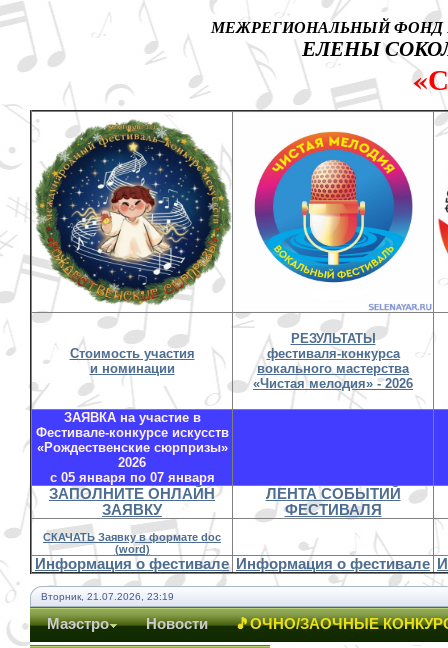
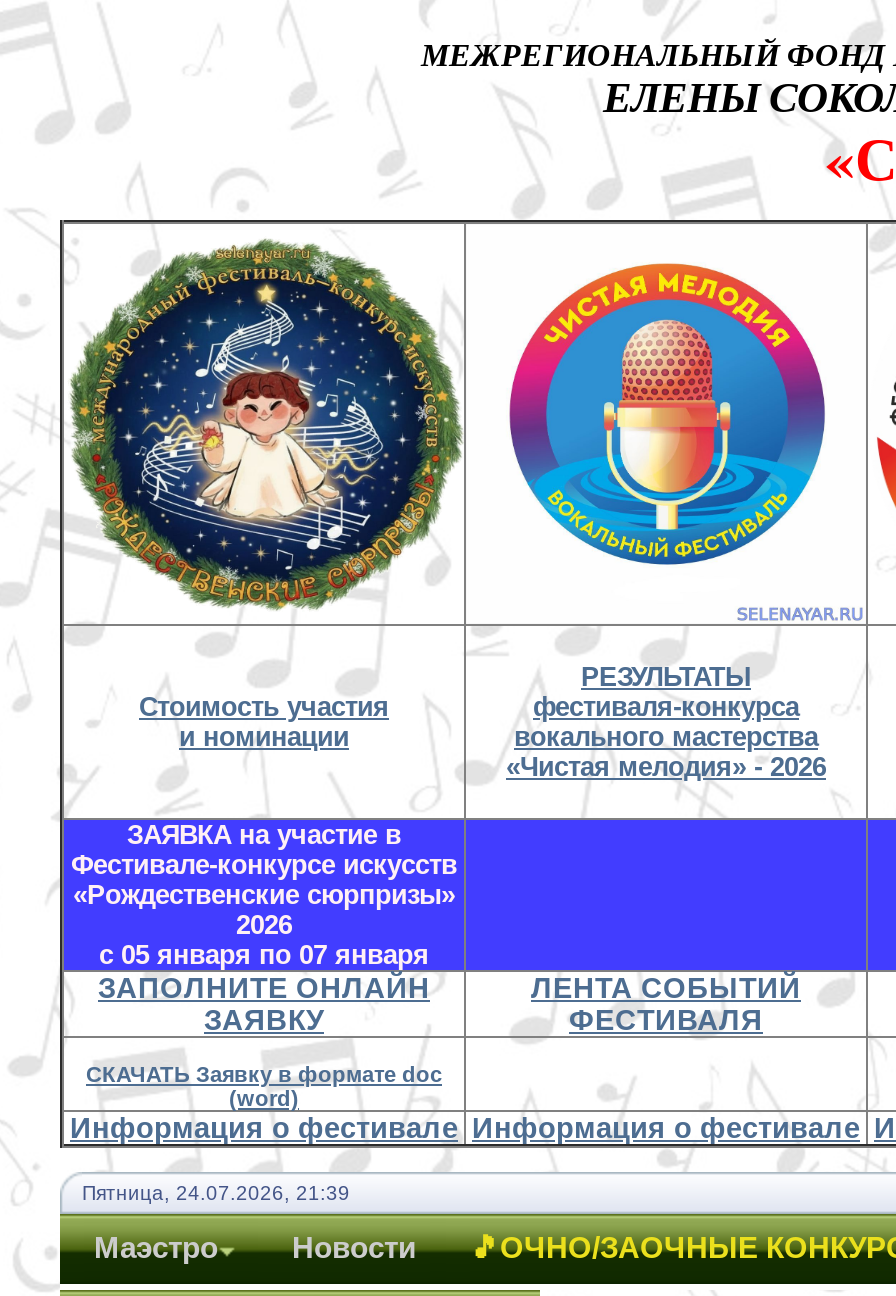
[41,591,174,602] Вторник, 21.07.2026, 23:19 -> [82,1182,350,1204] Пятница, 24.07.2026, 21:39

